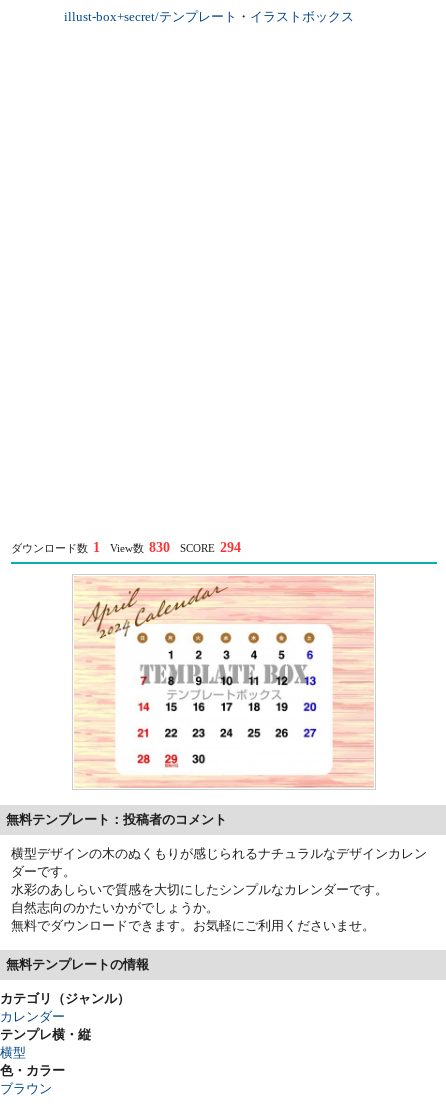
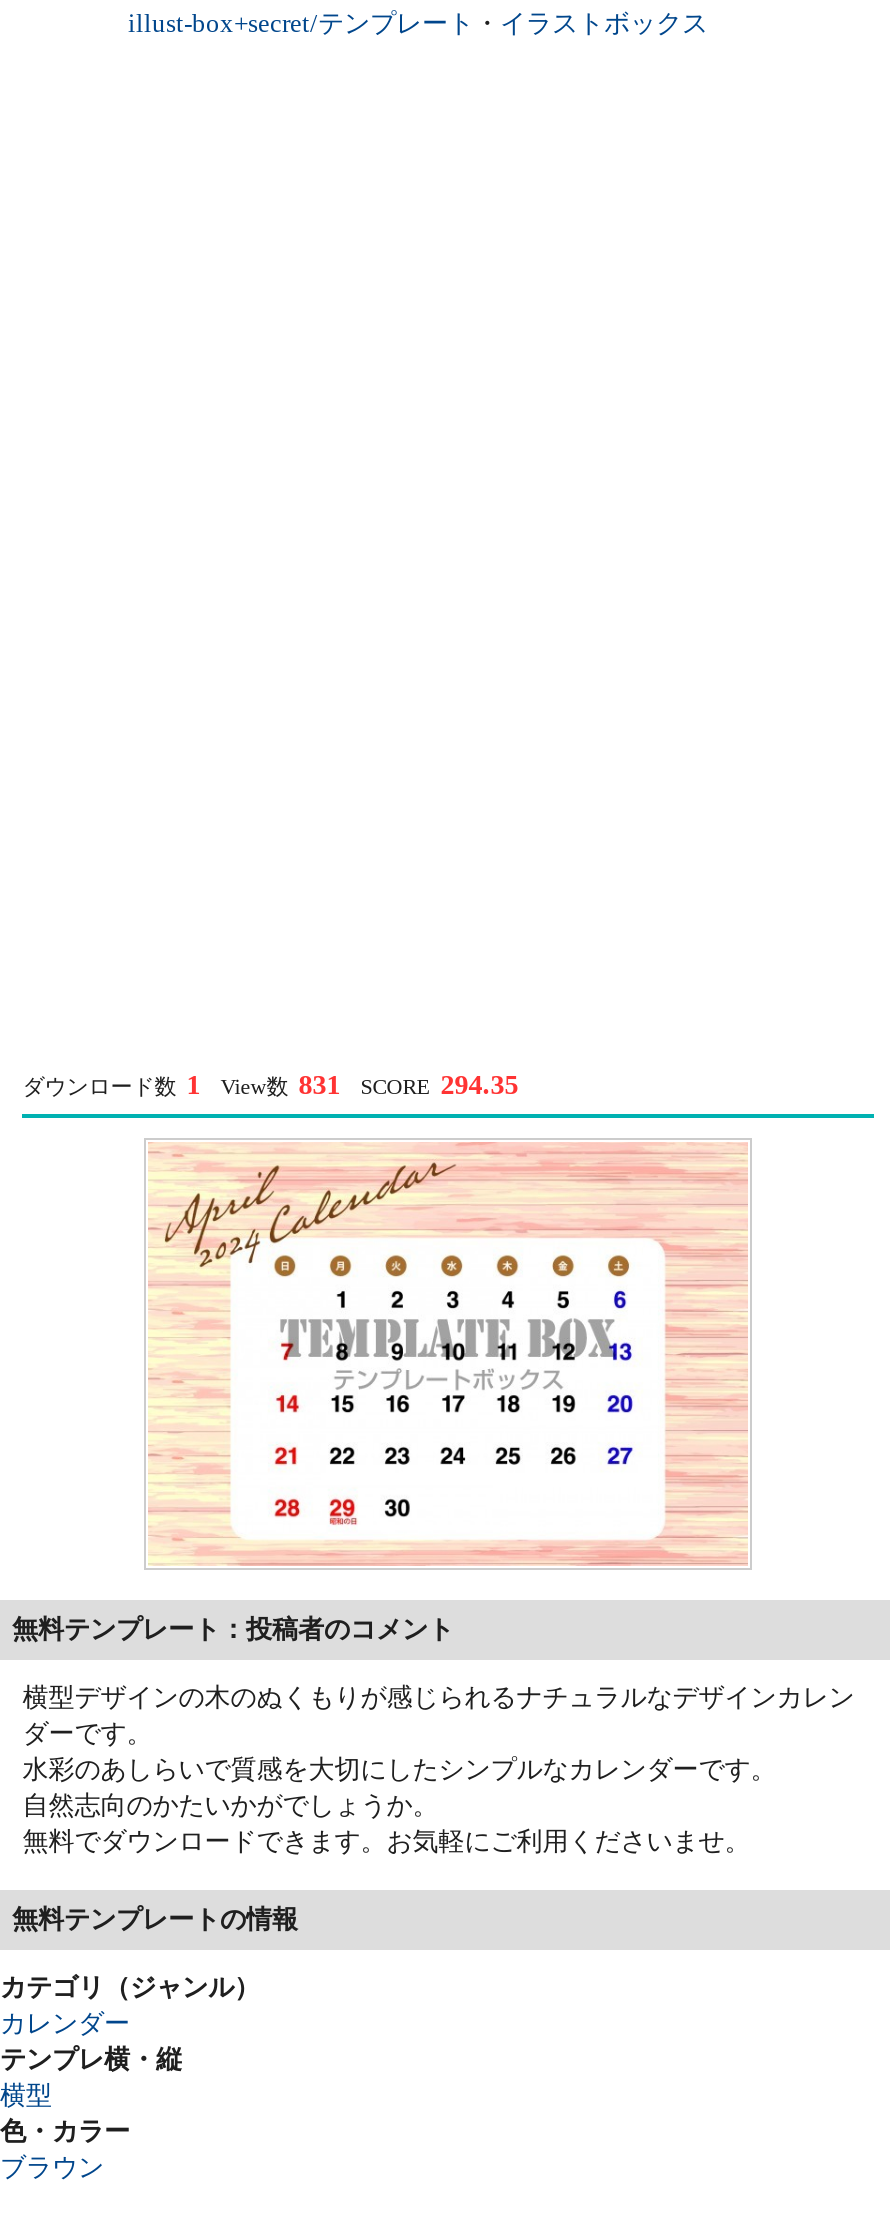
[110,540,170,555] View数 830 -> [220,1070,340,1100] View数 831
[180,540,241,555] SCORE 294 -> [360,1070,518,1100] SCORE 294.35

